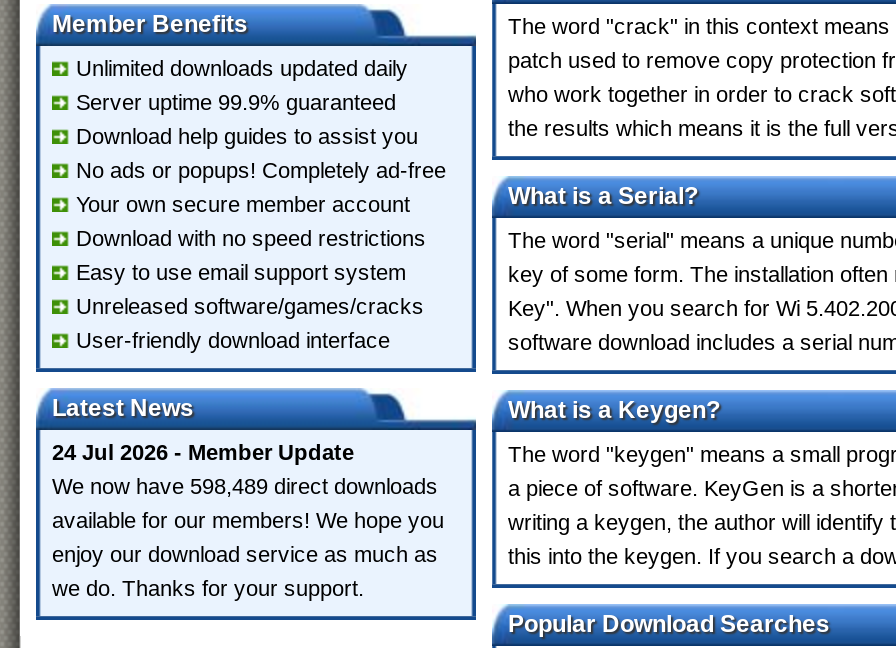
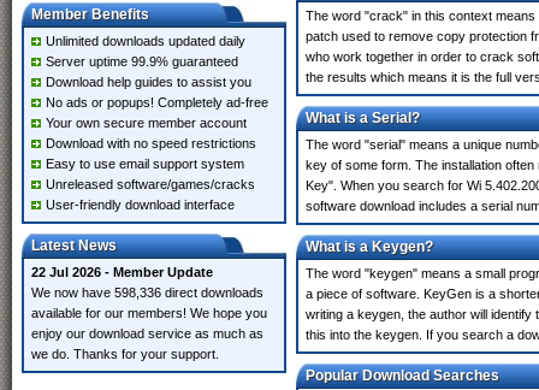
[52,440,354,464] 24 Jul 2026 - Member Update -> [31,265,213,279] 22 Jul 2026 - Member Update
[52,474,438,498] We now have 598,489 direct downloads -> [31,285,263,300] We now have 598,336 direct downloads

